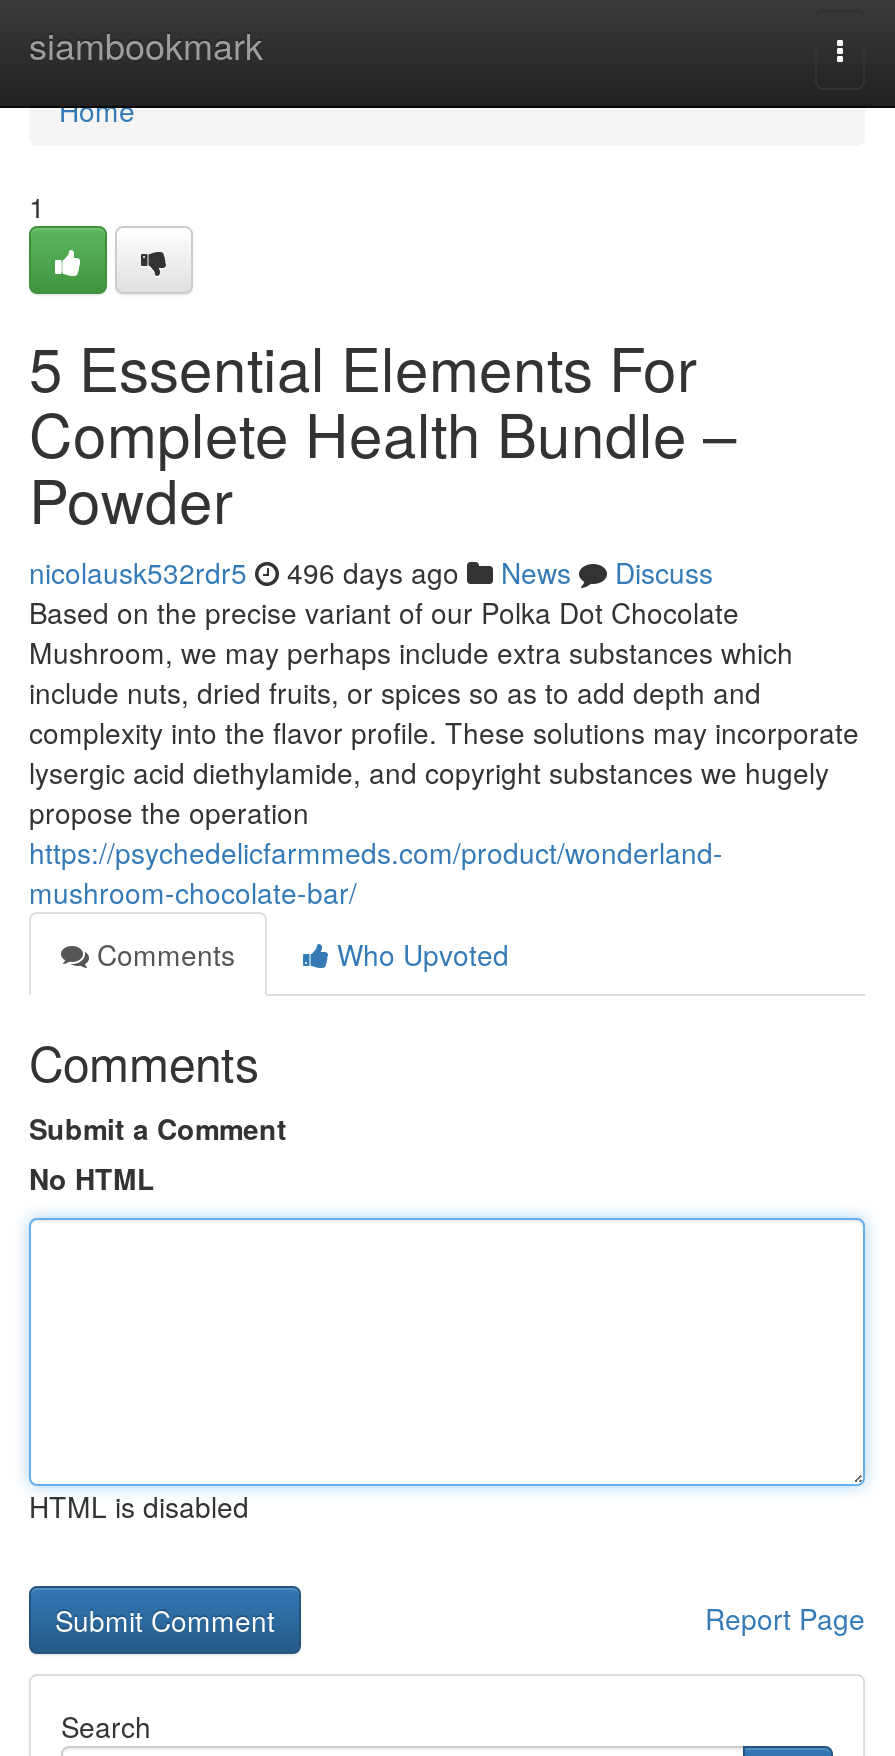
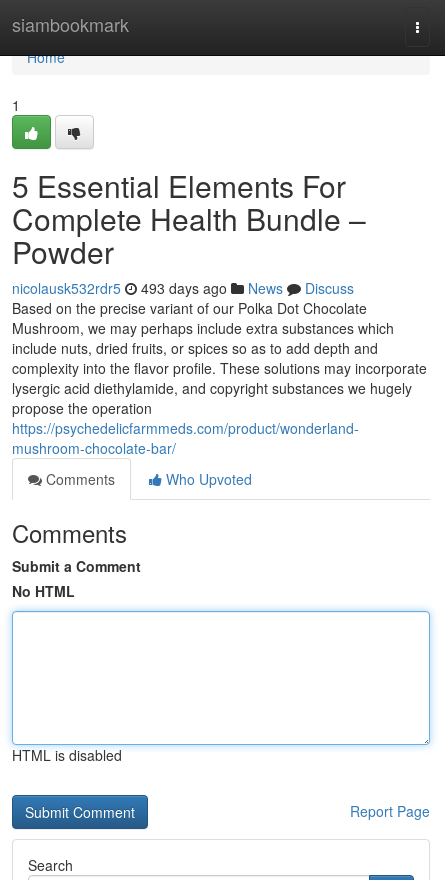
[29,552,713,592] nicolausk532rdr5 496 days ago News Discuss -> [12,278,354,298] nicolausk532rdr5 493 days ago News Discuss

